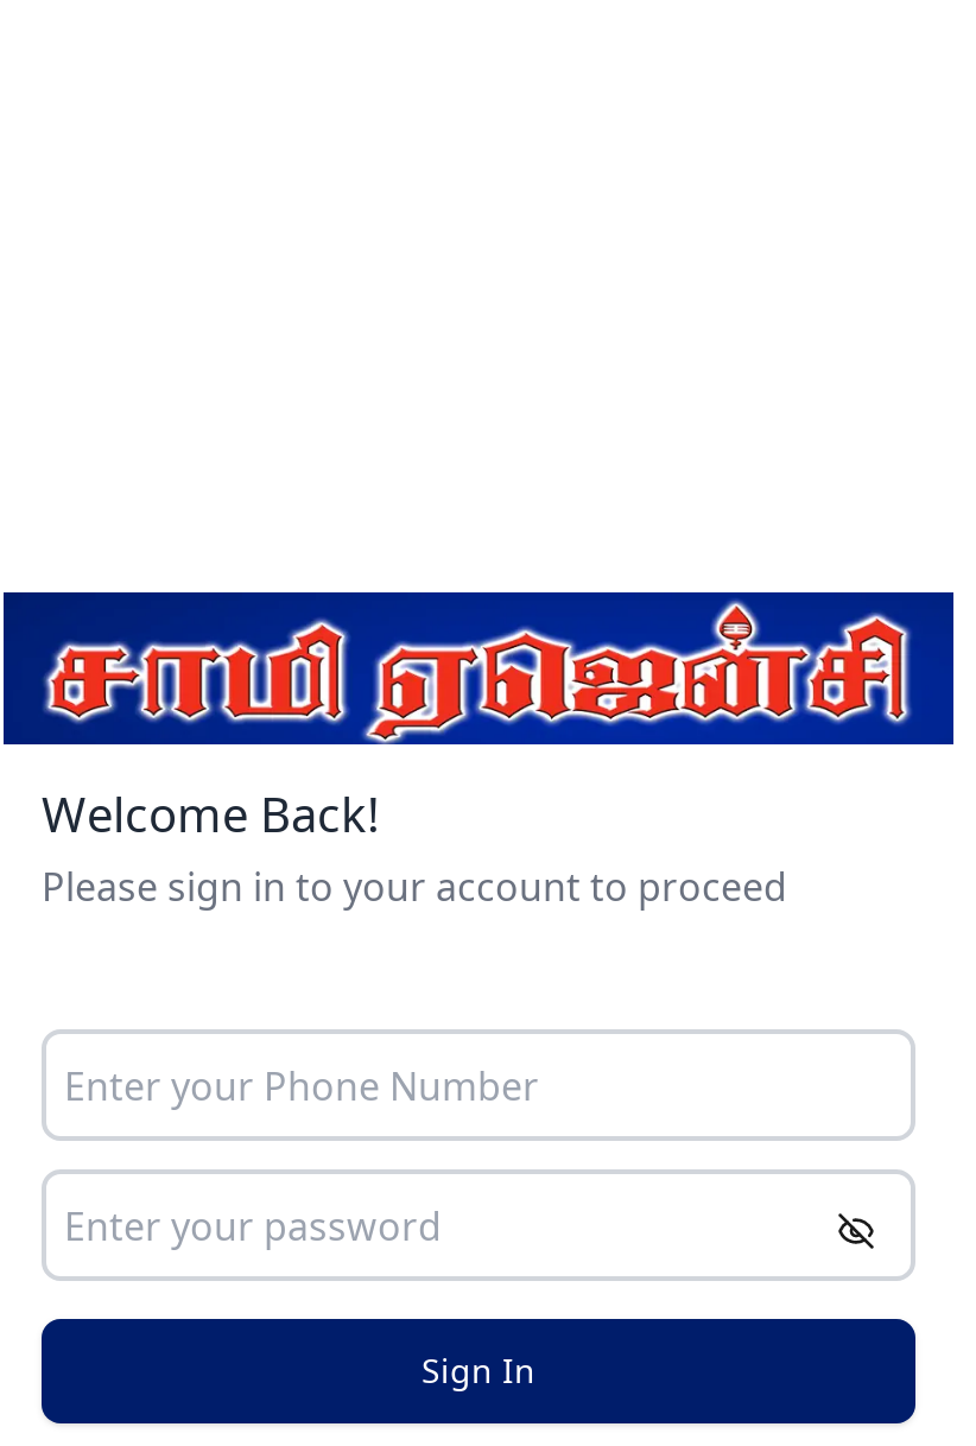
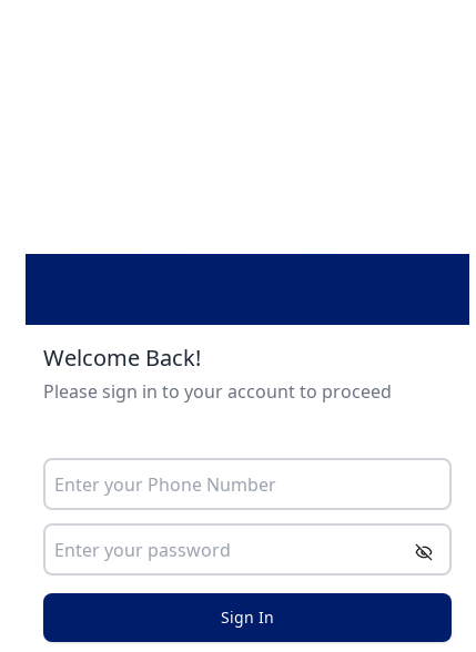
[42,597,951,744] [image] -> none

